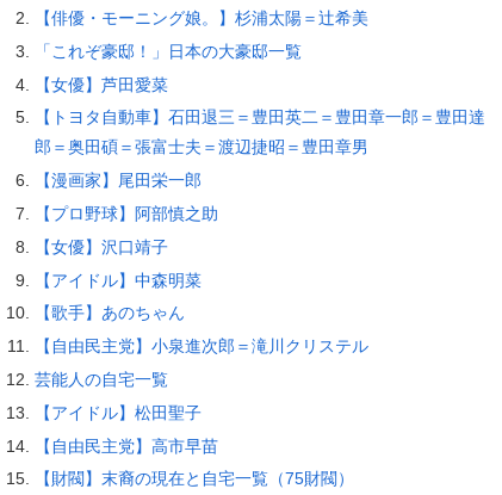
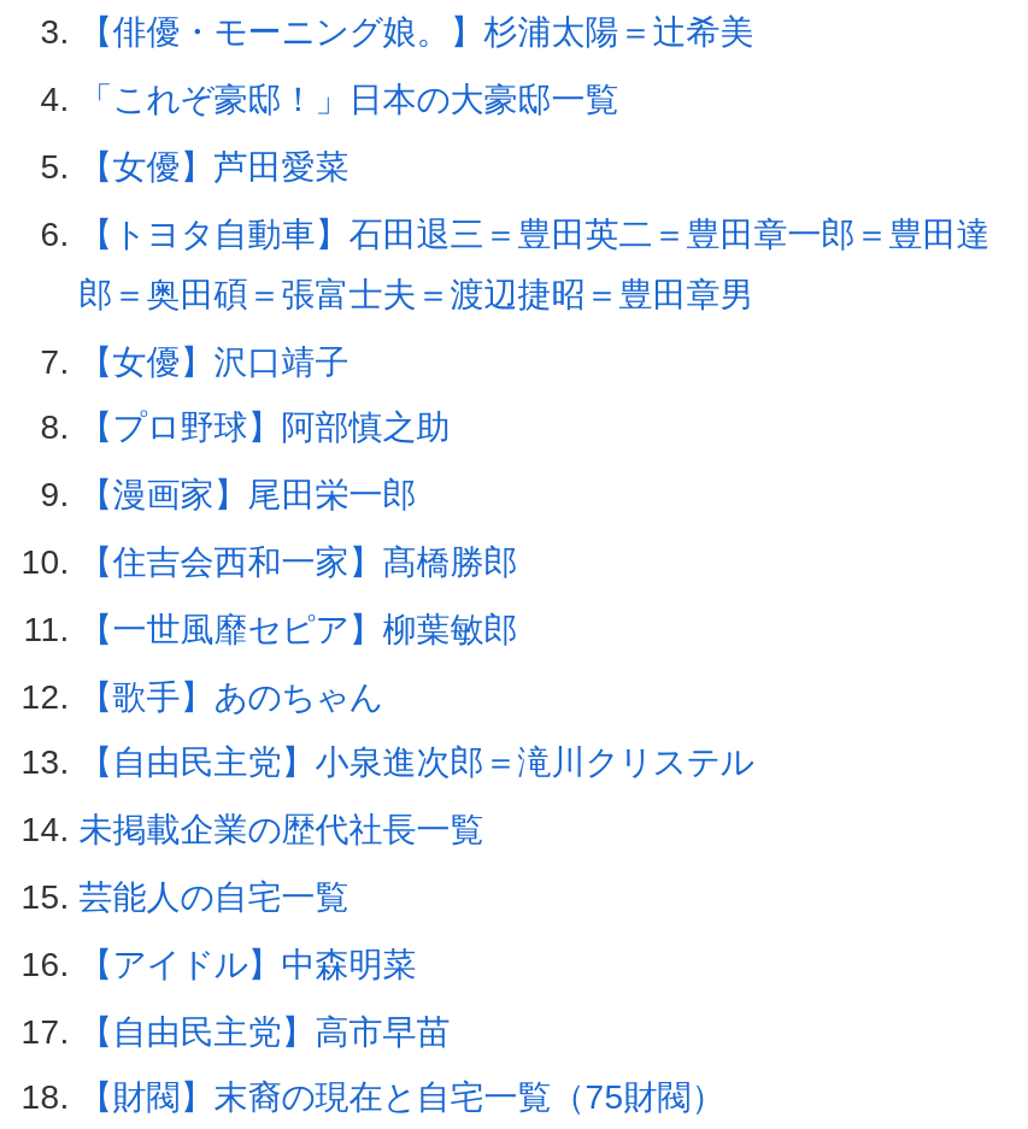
none -> [79,543,518,648] 【住吉会西和一家】髙橋勝郎 | 【一世風靡セピア】柳葉敏郎
moved [34,204,218,256] -> [79,342,450,447]: 【プロ野球】阿部慎之助 | 【女優】沢口靖子
moved [34,270,201,289] -> [79,944,417,983]: 【アイドル】中森明菜
none -> [79,810,484,849] 未掲載企業の歴代社長一覧
[34,403,201,422] 【アイドル】松田聖子 -> none

